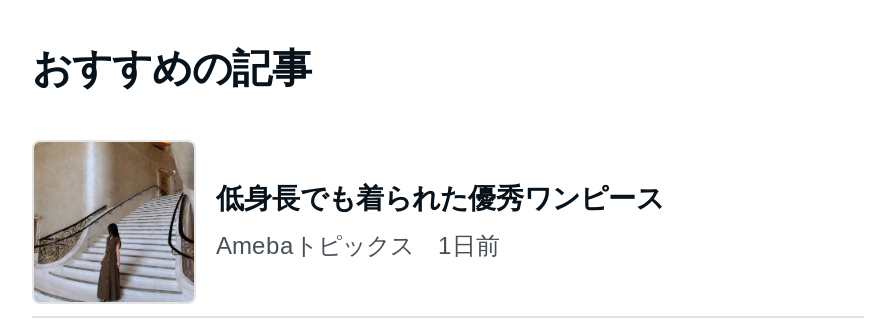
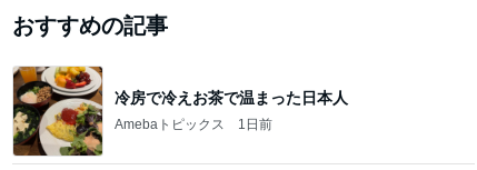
[32,140,664,304] [image] | 低身長でも着られた優秀ワンピース -> [12,66,348,157] [image] | 冷房で冷えお茶で温まった日本人

